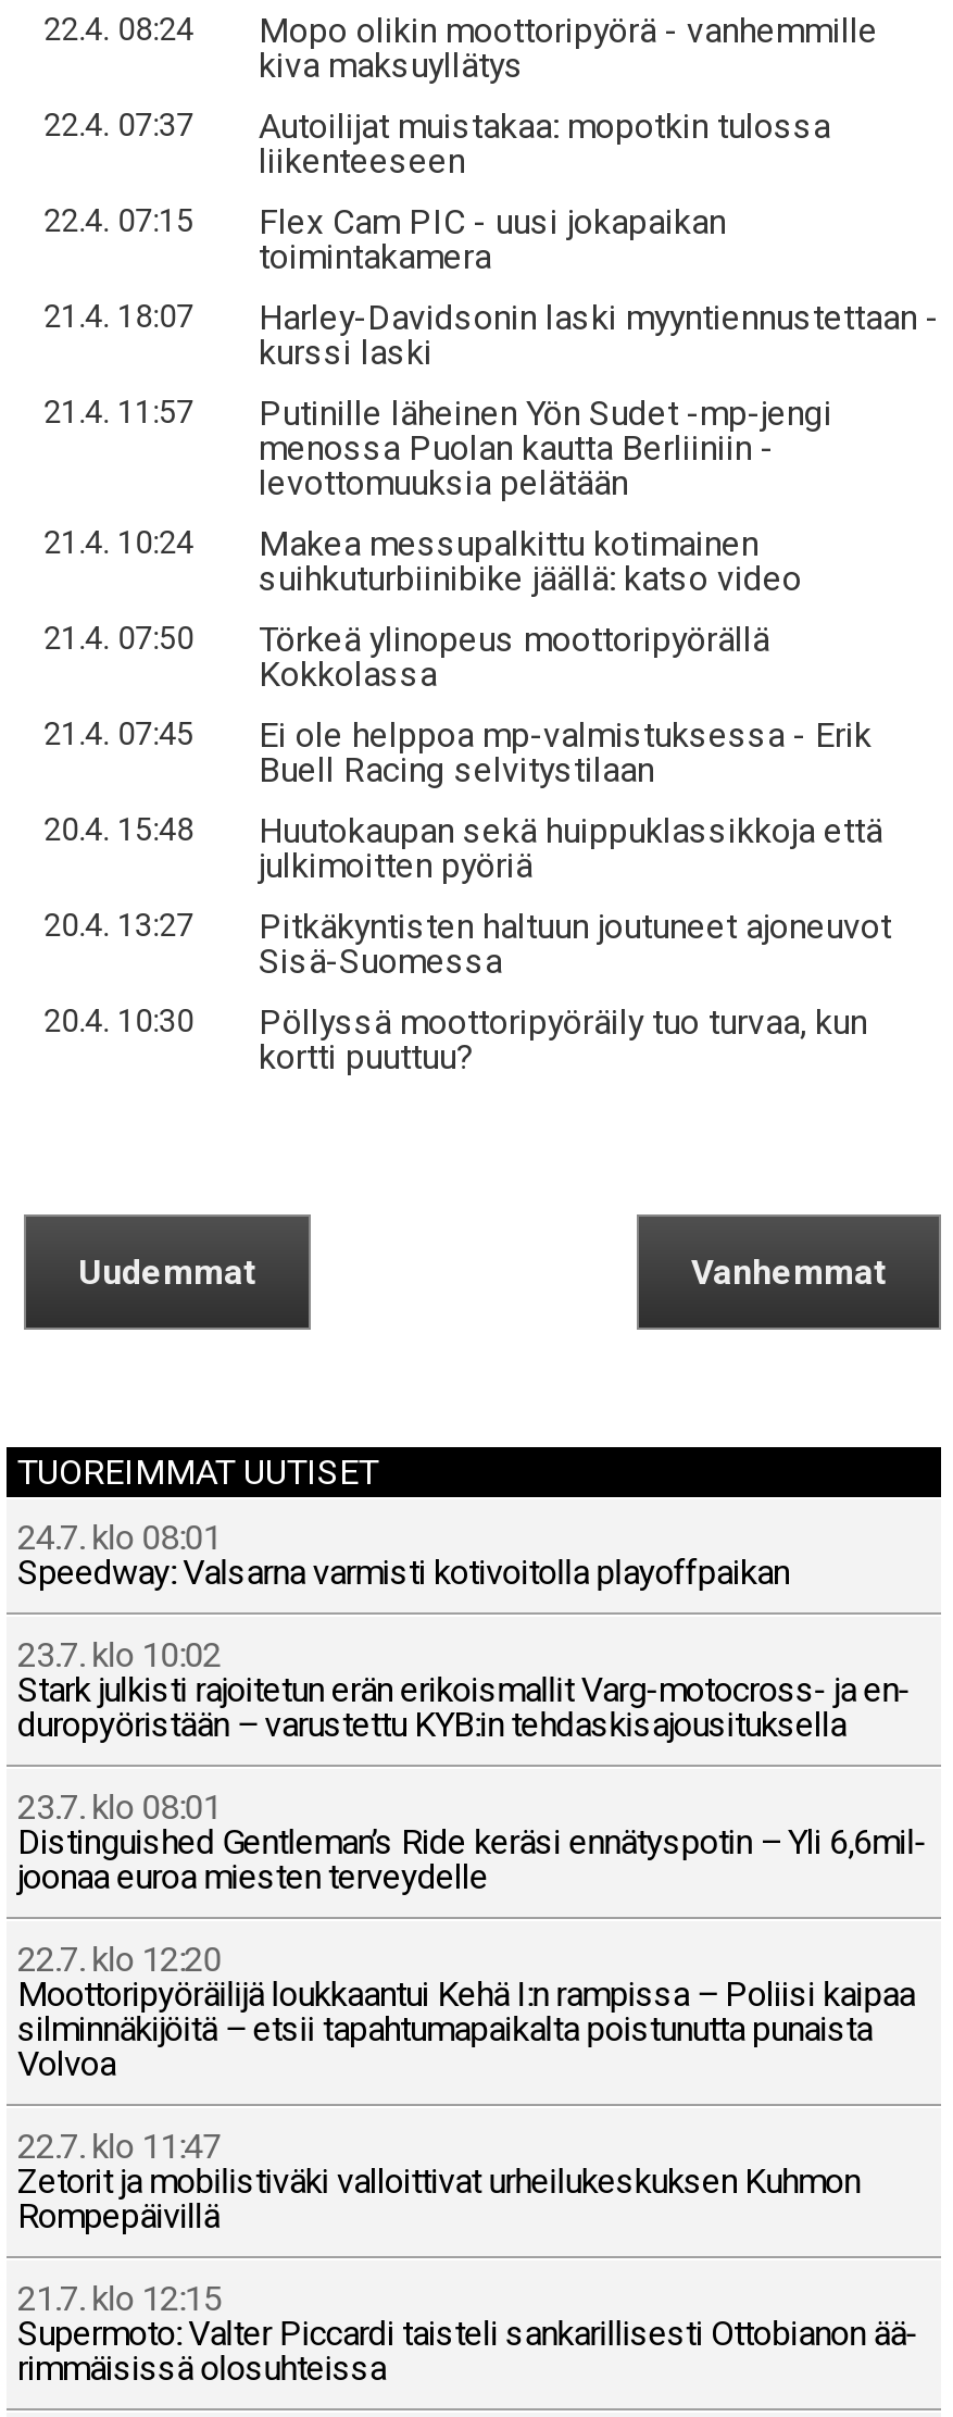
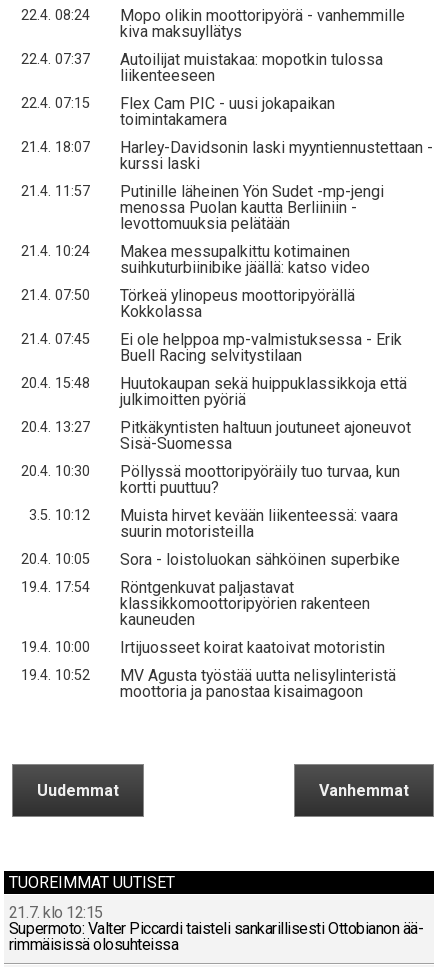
none -> [21,506,400,701] 3.5. 10:12 | Muista hirvet kevään liikenteessä: vaara | suurin motoristeilla | 20.4. 10:05 | Sora - loistoluokan sähköinen superbike | 19.4. 17:54 | Röntgenkuvat paljastavat | klassikkomoottoripyörien rakenteen | kauneuden | 19.4. 10:00 | Irtijuosseet koirat kaatoivat motoristin | 19.4. 10:52 | MV Agusta työstää uutta nelisylinteristä | moottoria ja panostaa kisaimagoon
moved [17,1251,887,1492] -> [9,781,409,892]: Uudemmat | Vanhemmat | TUOREIMMAT UUTISET
[17,1516,927,2236] 24.7. klo 08:01 | Speedway: Valsarna varmisti kotivoitolla playoffpaikan | 23.7. klo 10:02 | Stark julkisti rajoitetun erän erikoismallit Varg-motocross- ja en | duropyöristään – varustettu KYB:in tehdaskisajousituksella | 23.7. klo 08:01 | Distinguished Gentleman’s Ride keräsi ennätyspotin – Yli 6,6mil | joonaa euroa miesten terveydelle | 22.7. klo 12:20 | Moottoripyöräilijä loukkaantui Kehä I:n rampissa – Poliisi kaipaa | silminnäkijöitä – etsii tapahtumapaikalta poistunutta punaista | Volvoa | 22.7. klo 11:47 | Zetorit ja mobilistiväki valloittivat urheilukeskuksen Kuhmon | Rompepäivillä -> none

